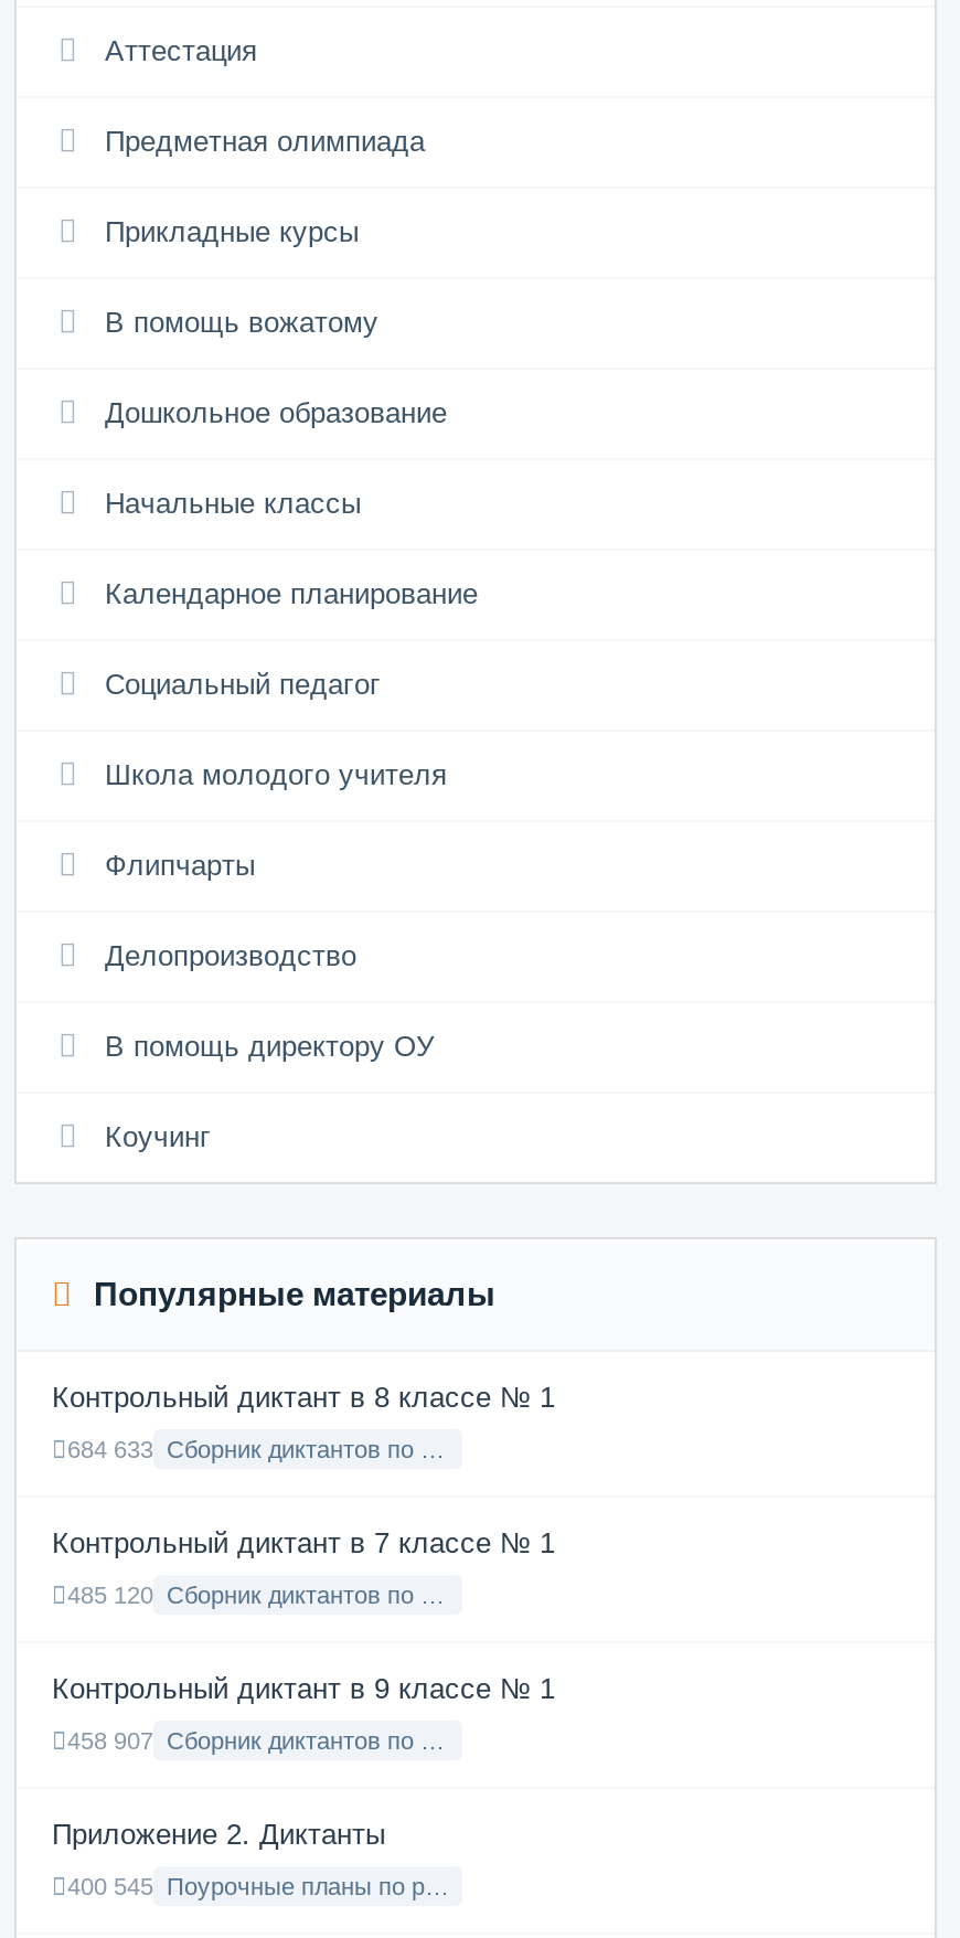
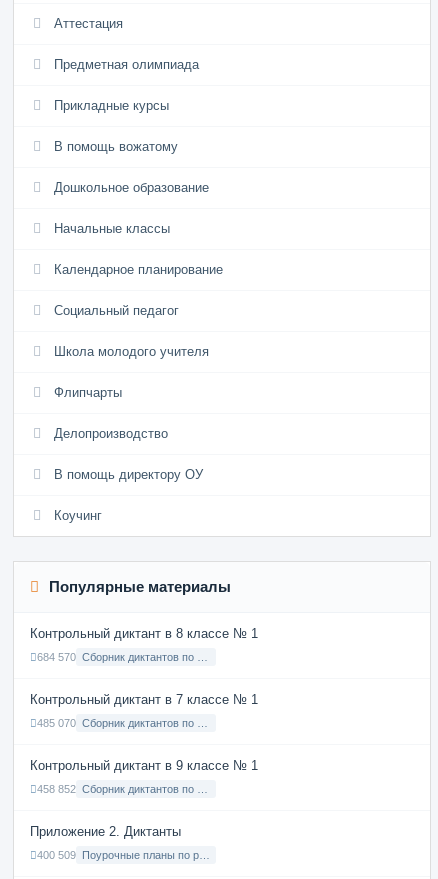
[67,1436,153,1462] 684 633 -> [37,651,76,663] 684 570
[67,1582,153,1608] 485 120 -> [37,717,76,729] 485 070
[67,1727,153,1754] 458 907 -> [37,783,76,795] 458 852
[67,1873,153,1899] 400 545 -> [37,849,76,861] 400 509

